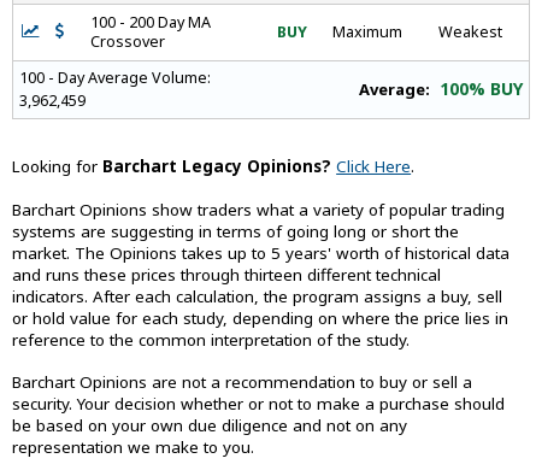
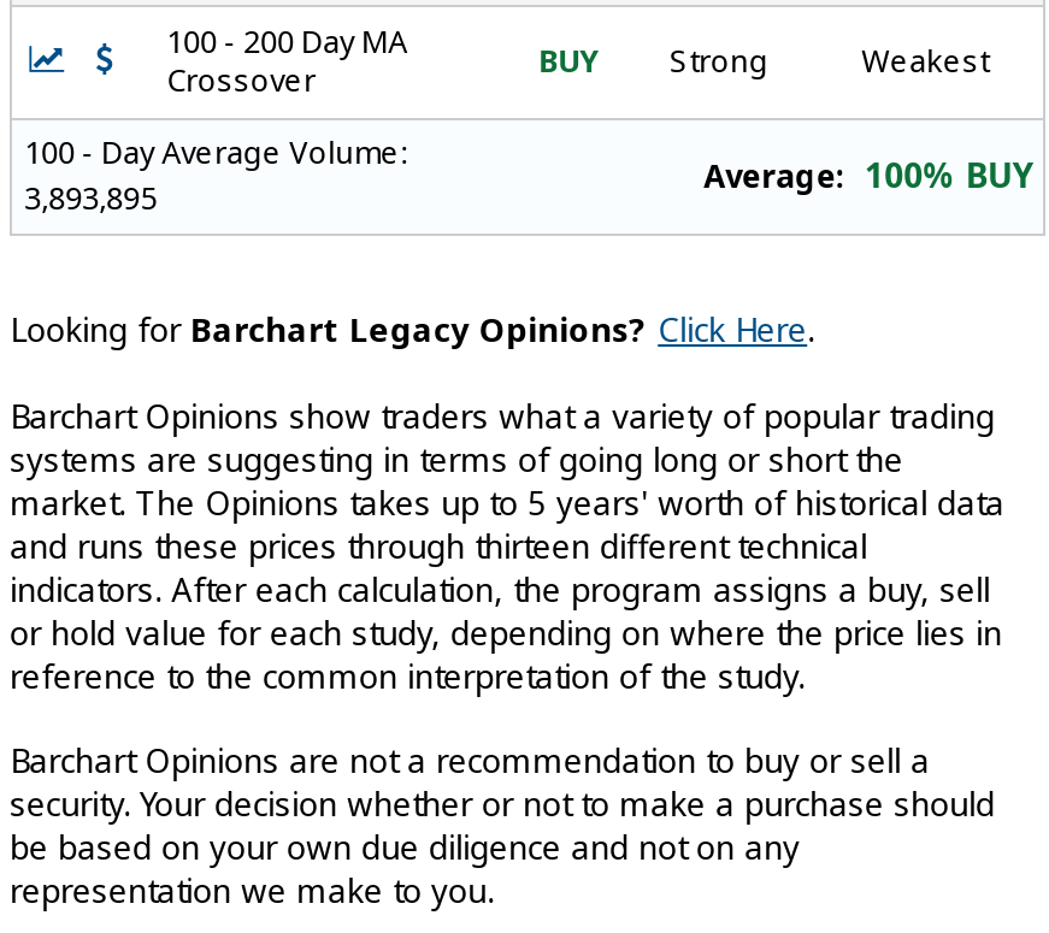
[332,22,402,43] Maximum -> [670,42,769,83] Strong
[19,91,86,111] 3,962,459 -> [24,179,157,220] 3,893,895

